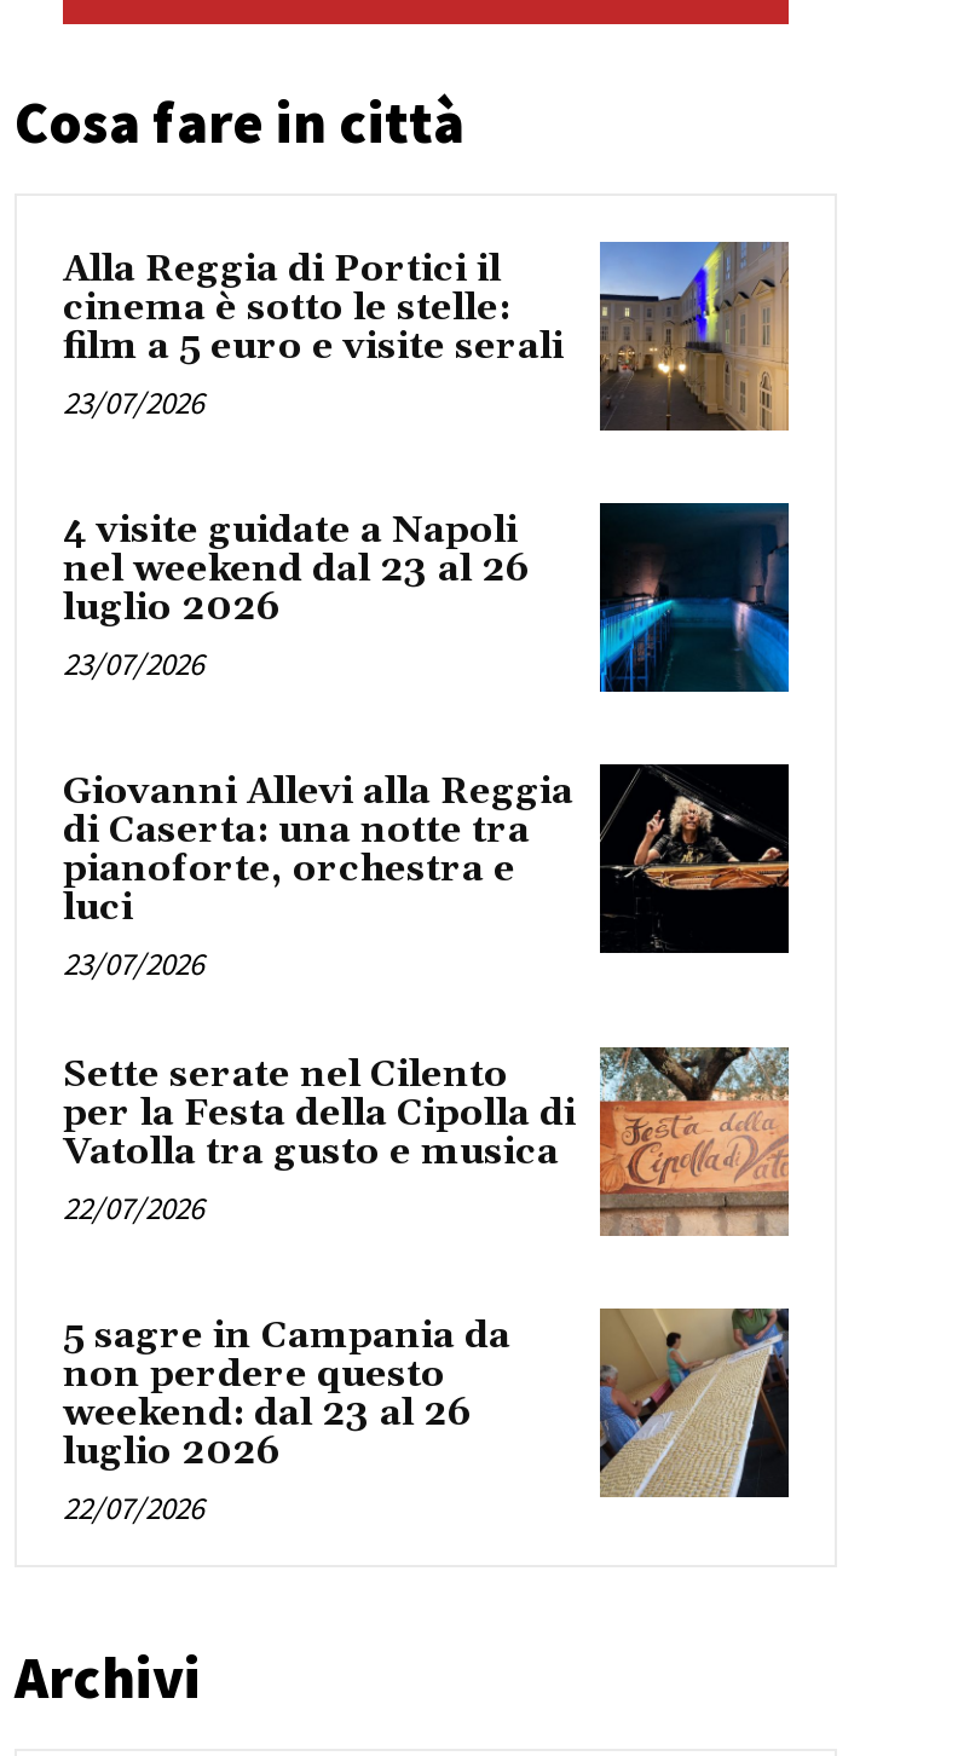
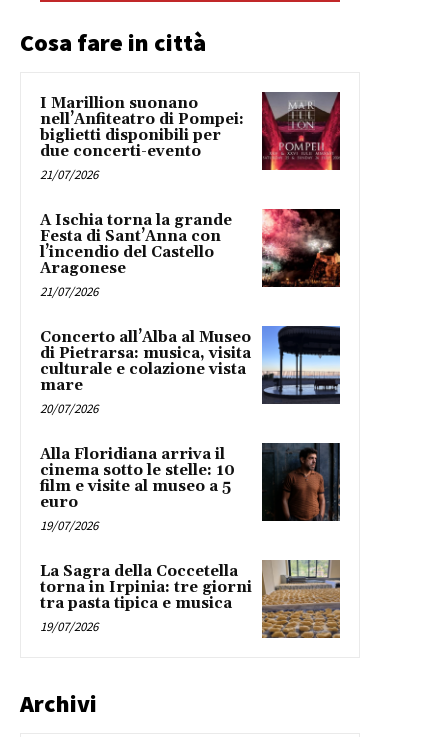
[63,239,791,433] [image] | Alla Reggia di Portici il | cinema è sotto le stelle: | film a 5 euro e visite serali | 23/07/2026 -> [40,91,341,183] [image] | I Marillion suonano | nell’Anfiteatro di Pompei: | biglietti disponibili per | due concerti-evento | 21/07/2026
[63,501,791,694] [image] | 4 visite guidate a Napoli | nel weekend dal 23 al 26 | luglio 2026 | 23/07/2026 -> [40,208,341,300] [image] | A Ischia torna la grande | Festa di Sant’Anna con | l’incendio del Castello | Aragonese | 21/07/2026
[63,762,791,985] [image] | Giovanni Allevi alla Reggia | di Caserta: una notte tra | pianoforte, orchestra e | luci | 23/07/2026 -> [40,325,341,417] [image] | Concerto all’Alba al Museo | di Pietrarsa: musica, visita | culturale e colazione vista | mare | 20/07/2026
[63,1047,791,1238] [image] | Sette serate nel Cilento | per la Festa della Cipolla di | Vatolla tra gusto e musica | 22/07/2026 -> [40,443,341,534] [image] | Alla Floridiana arriva il | cinema sotto le stelle: 10 | film e visite al museo a 5 | euro | 19/07/2026
[63,1306,791,1529] [image] | 5 sagre in Campania da | non perdere questo | weekend: dal 23 al 26 | luglio 2026 | 22/07/2026 -> [40,551,341,639] [image] | La Sagra della Coccetella | torna in Irpinia: tre giorni | tra pasta tipica e musica | 19/07/2026

